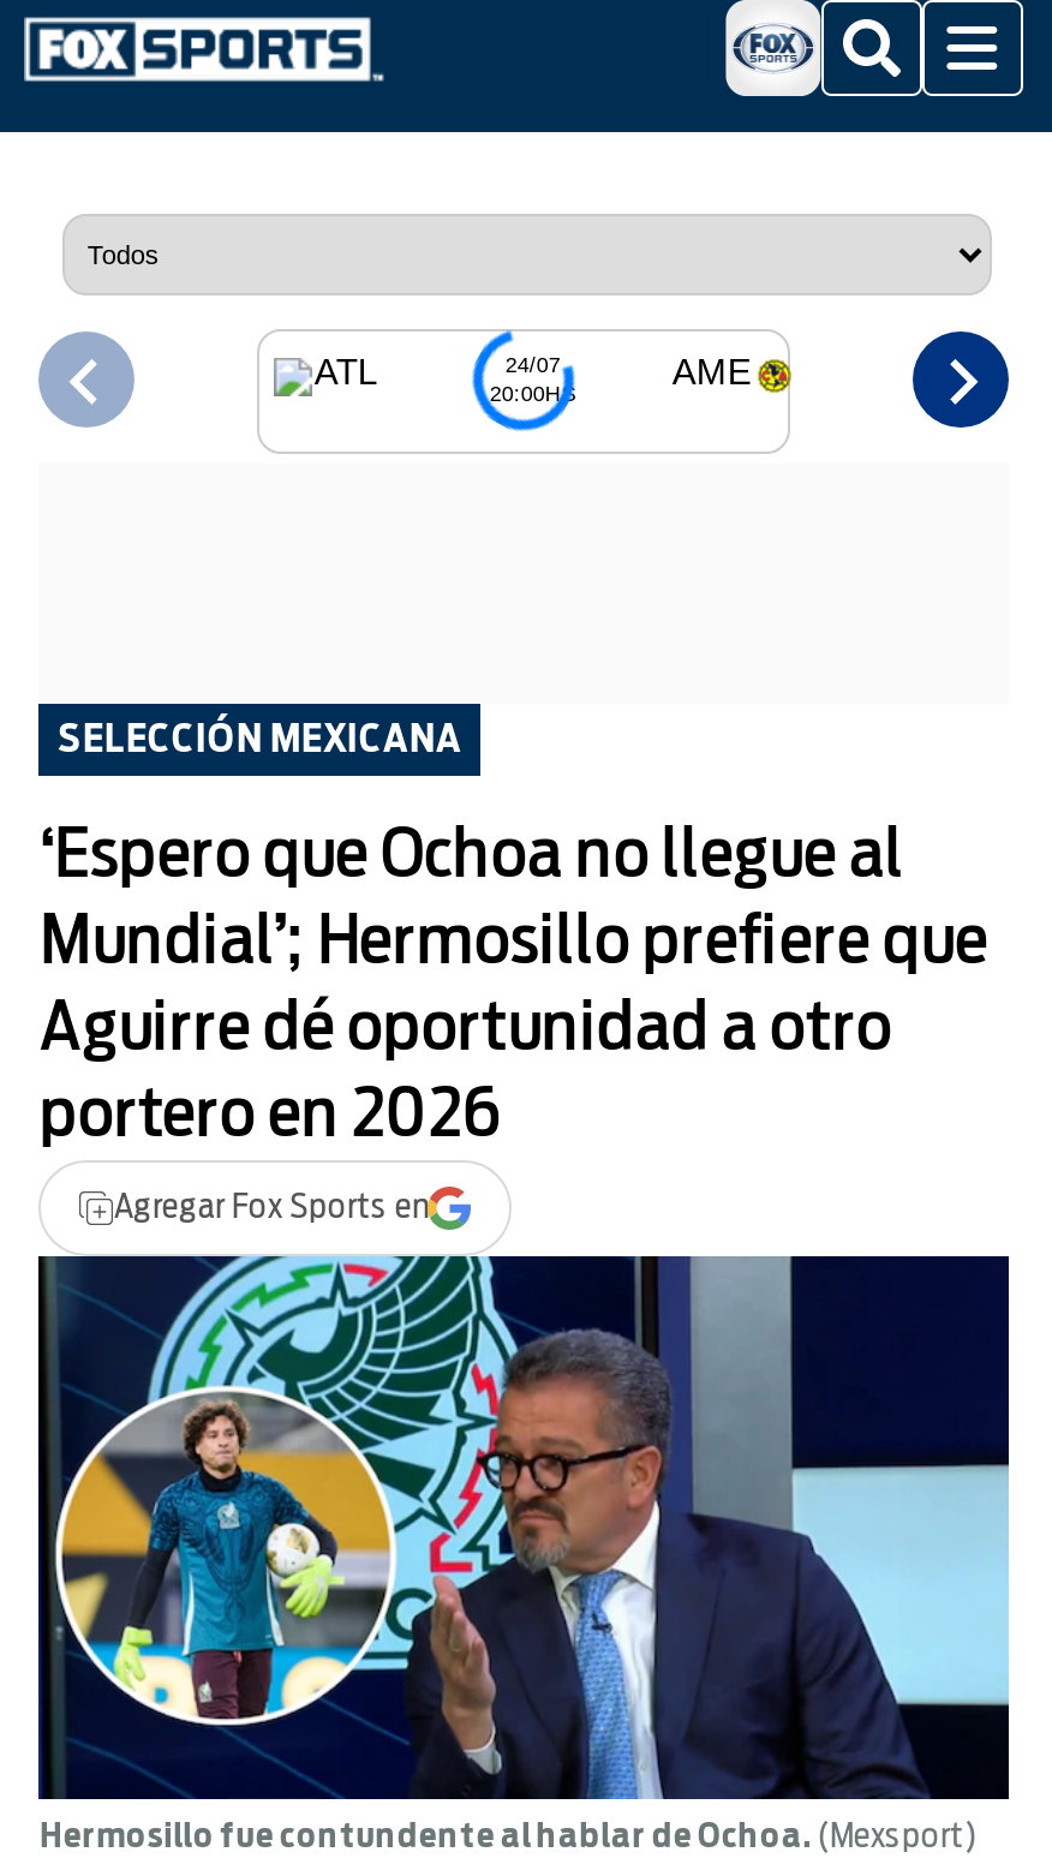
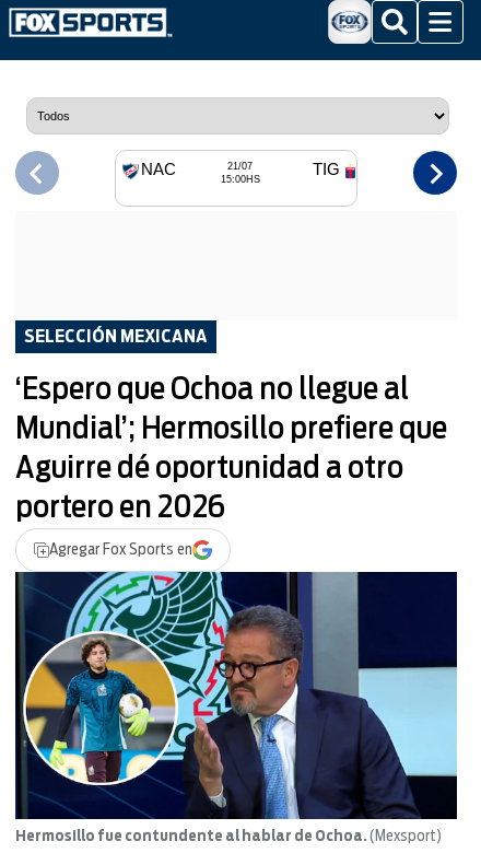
[314,351,576,405] ATL | 24/07 | 20:00HS -> [141,160,260,184] NAC | 21/07 | 15:00HS
[672,351,752,392] AME -> [313,160,340,178] TIG

